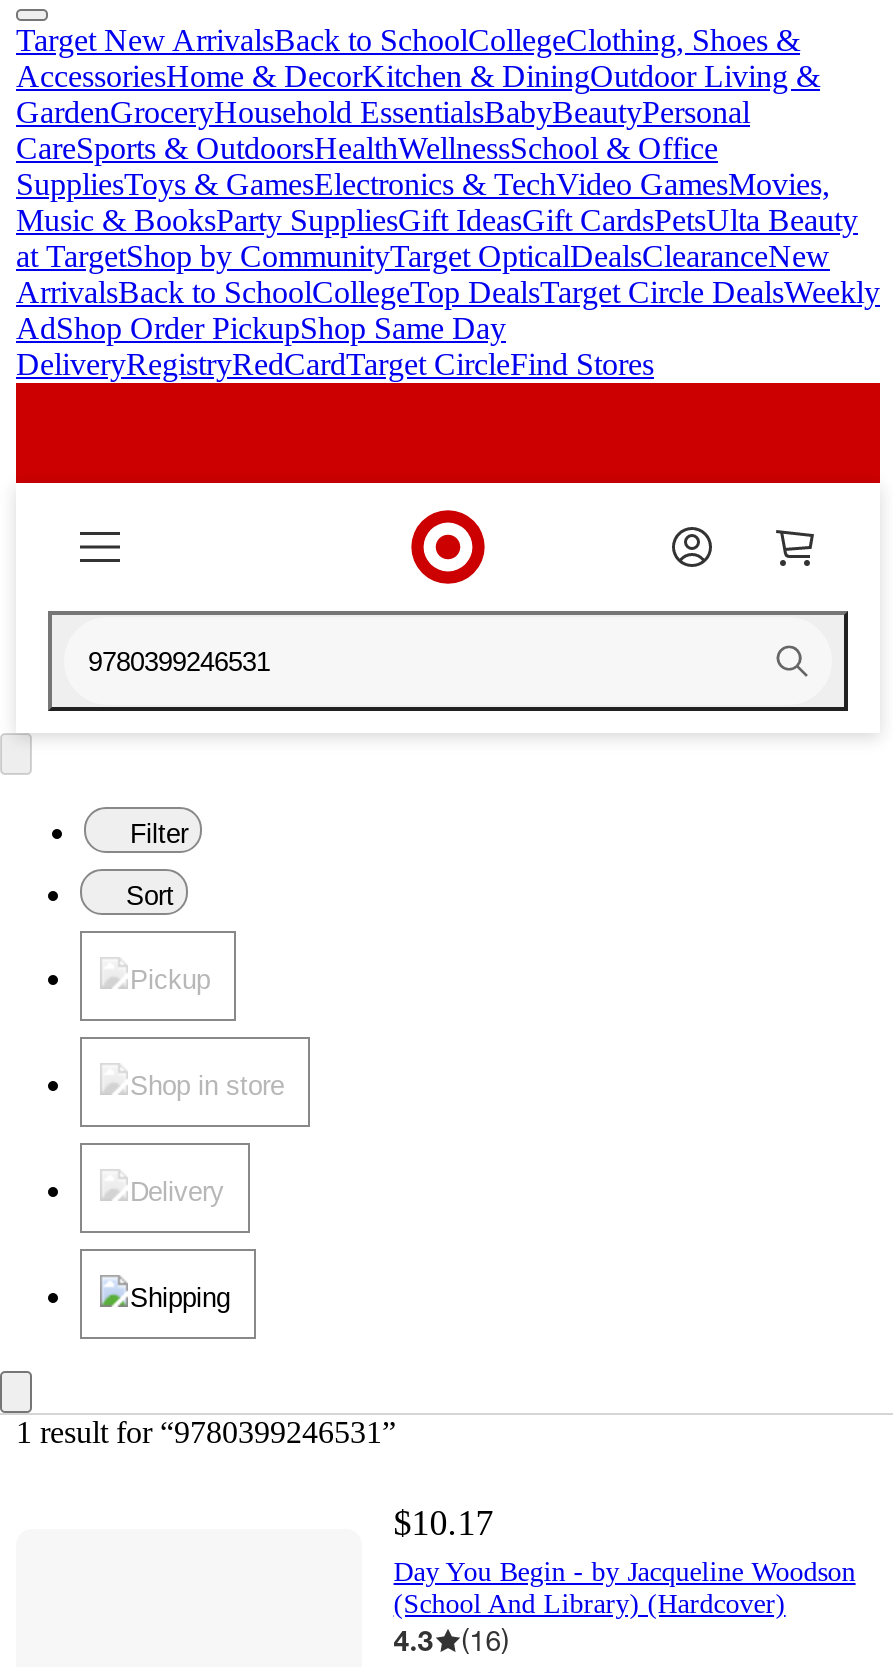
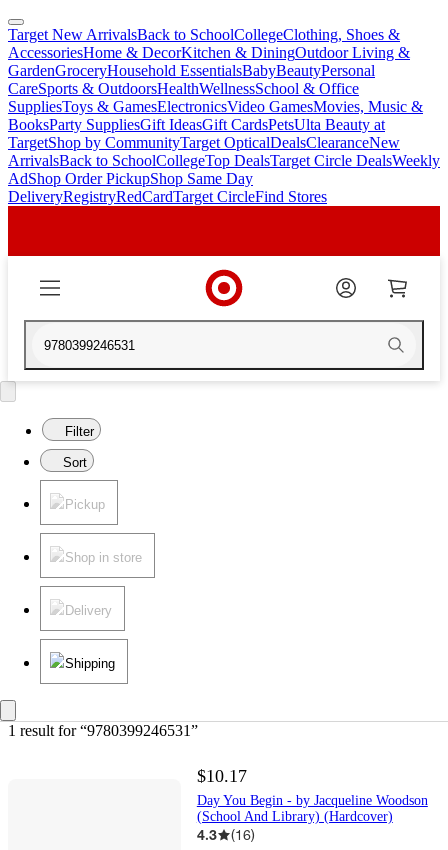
[16,167,858,273] SuppliesToys & GamesElectronics & TechVideo GamesMovies, | Music & BooksParty SuppliesGift IdeasGift CardsPetsUlta Beauty | at TargetShop by CommunityTarget OpticalDealsClearanceNew -> [8,98,423,151] SuppliesToys & GamesElectronicsVideo GamesMovies, Music & | BooksParty SuppliesGift IdeasGift CardsPetsUlta Beauty at | TargetShop by CommunityTarget OpticalDealsClearanceNew

